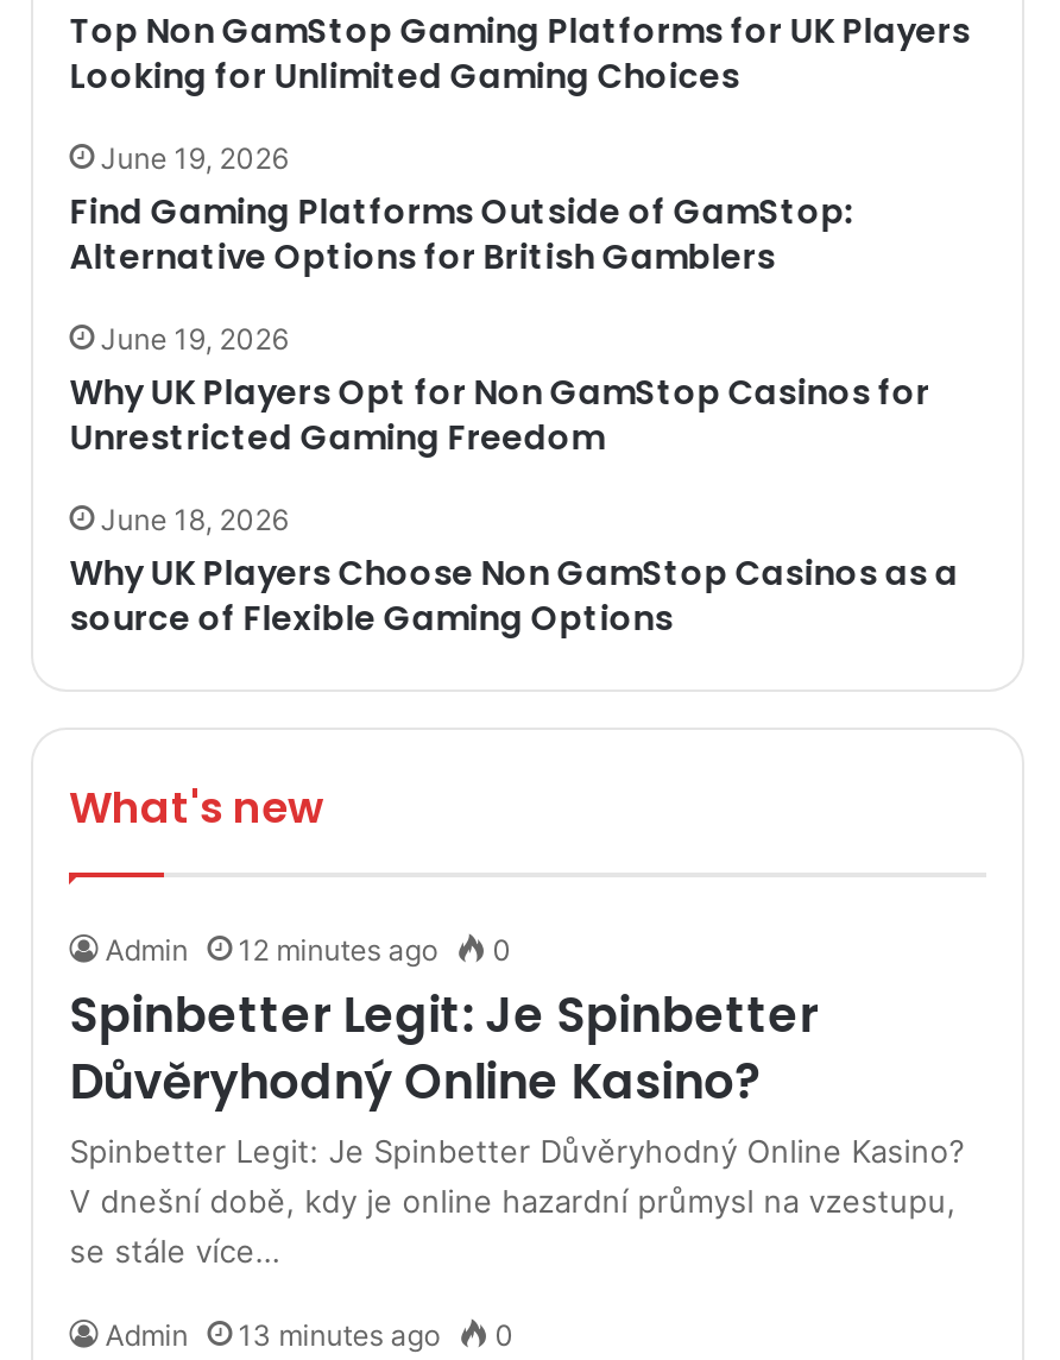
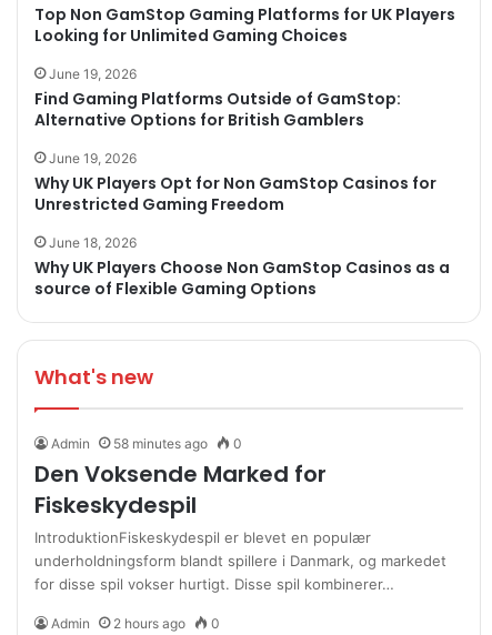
[105,932,512,968] Admin 12 minutes ago 0 -> [51,435,242,452] Admin 58 minutes ago 0
[70,982,966,1270] Spinbetter Legit: Je Spinbetter | Důvěryhodný Online Kasino? | Spinbetter Legit: Je Spinbetter Důvěryhodný Online Kasino? | V dnešní době, kdy je online hazardní průmysl na vzestupu, | se stále více… -> [35,458,447,593] Den Voksende Marked for | Fiskeskydespil | IntroduktionFiskeskydespil er blevet en populær | underholdningsform blandt spillere i Danmark, og markedet | for disse spil vokser hurtigt. Disse spil kombinerer…
[105,1317,514,1353] Admin 13 minutes ago 0 -> [51,615,220,632] Admin 2 hours ago 0

